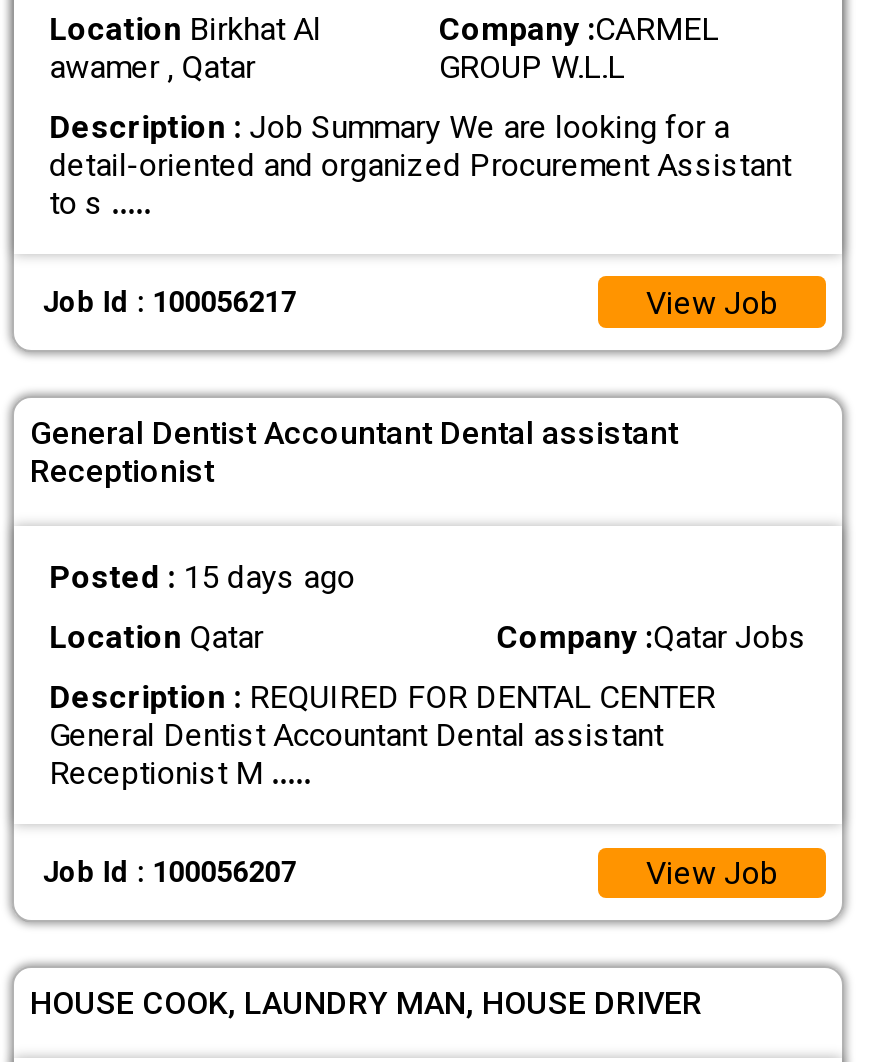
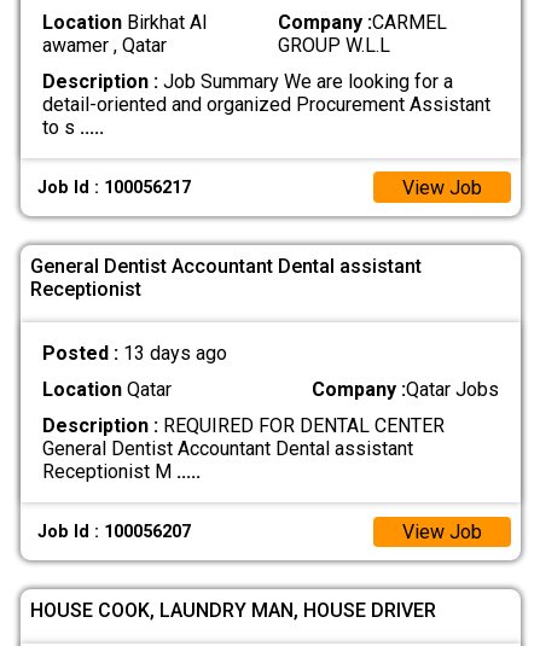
[49,558,355,596] Posted : 15 days ago -> [42,342,227,365] Posted : 13 days ago

